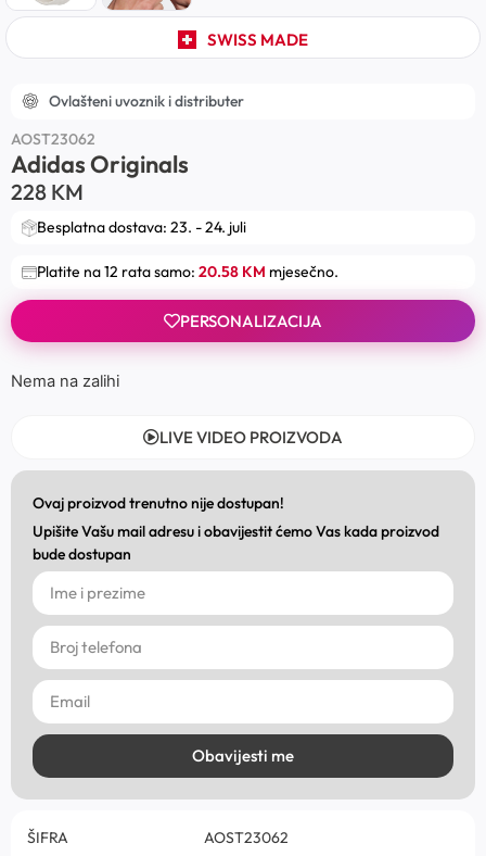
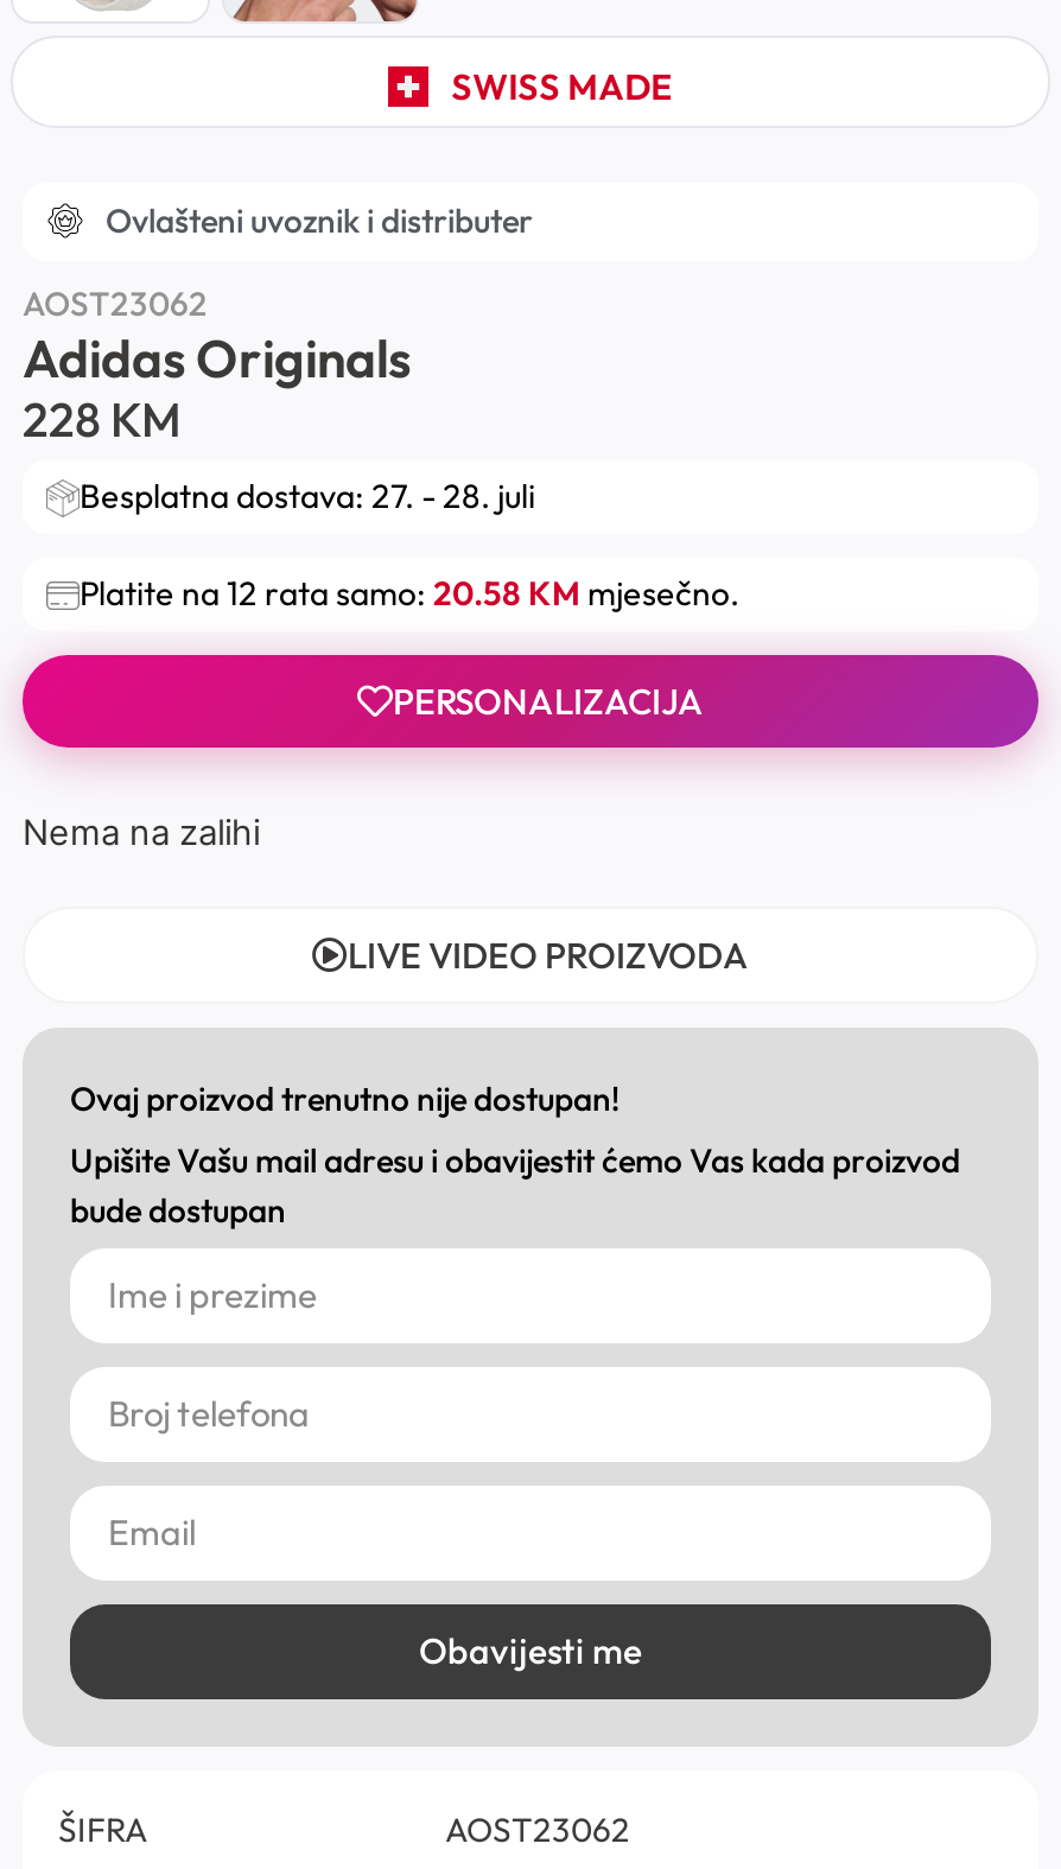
[37,218,246,237] Besplatna dostava: 23. - 24. juli -> [80,476,535,518] Besplatna dostava: 27. - 28. juli

